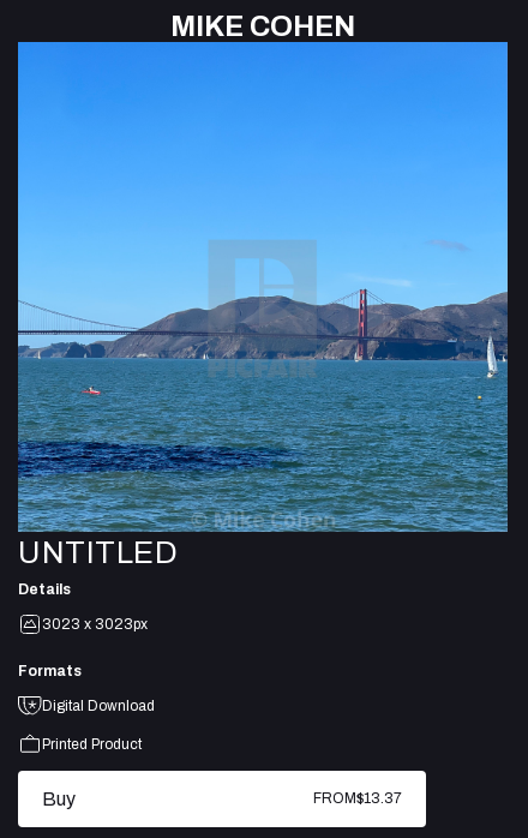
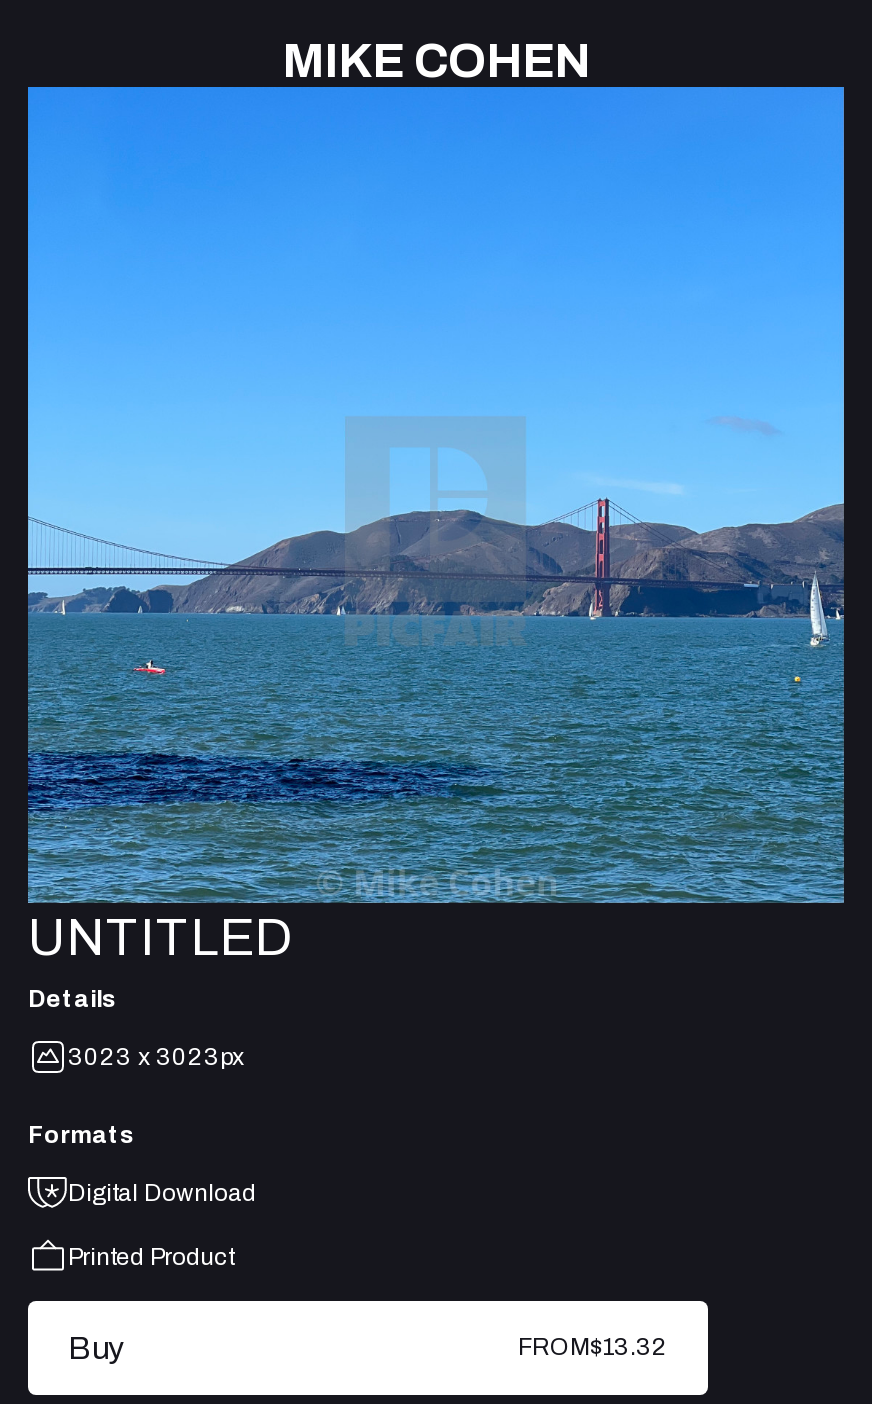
[313,790,402,807] FROM$13.37 -> [518,1334,668,1362] FROM$13.32

